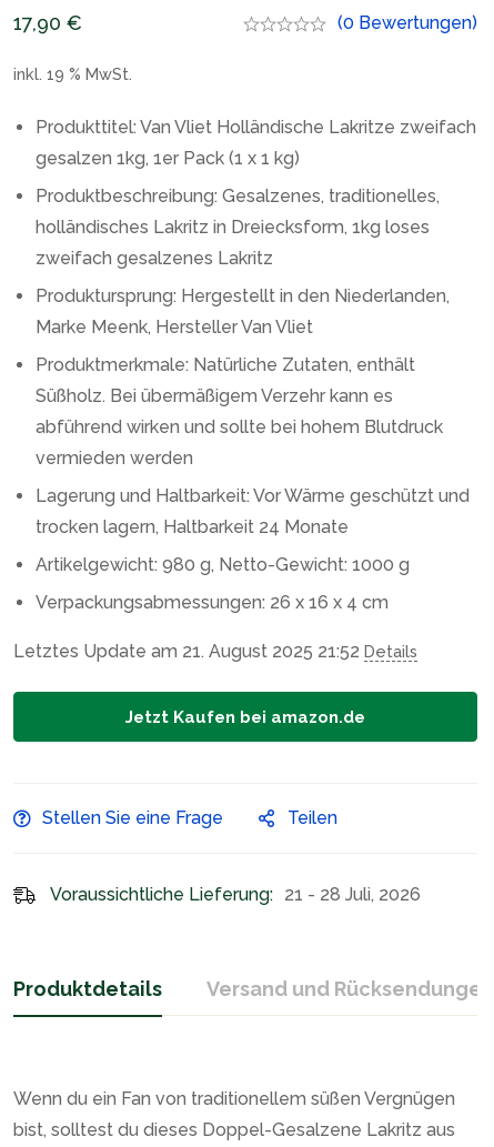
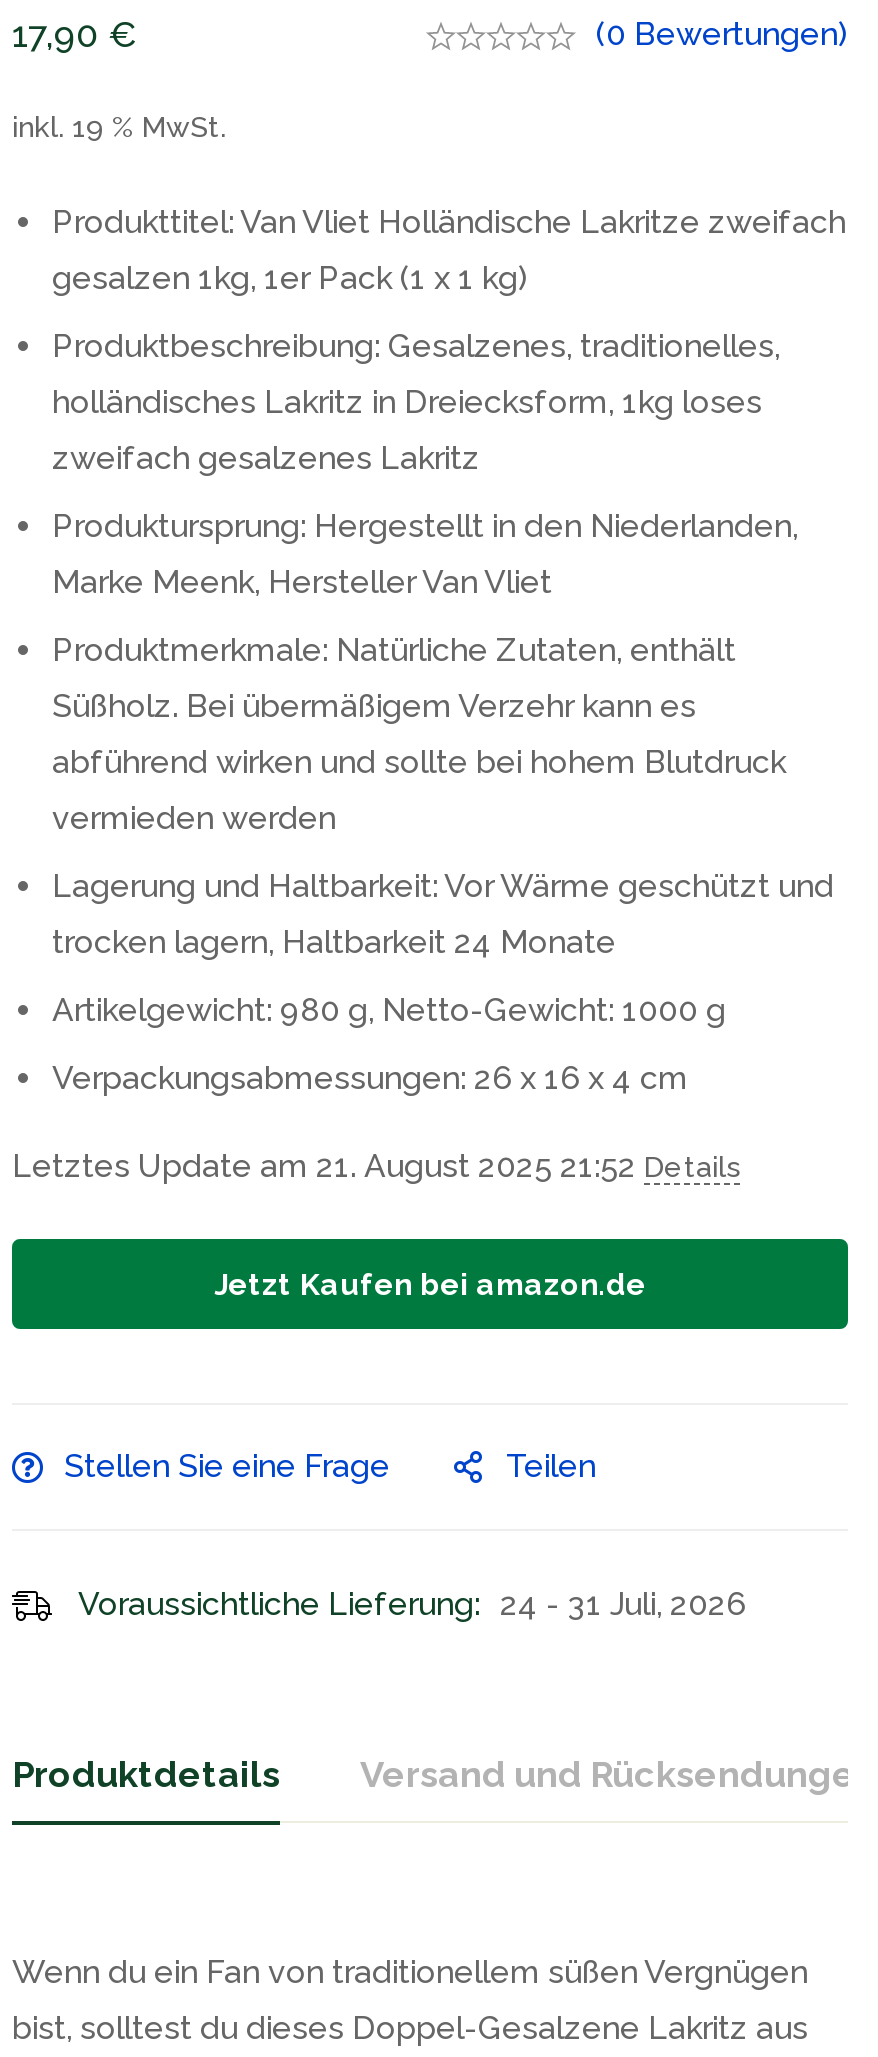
[50,884,421,905] Voraussichtliche Lieferung: 21 - 28 Juli, 2026 -> [78,1585,746,1623] Voraussichtliche Lieferung: 24 - 31 Juli, 2026

